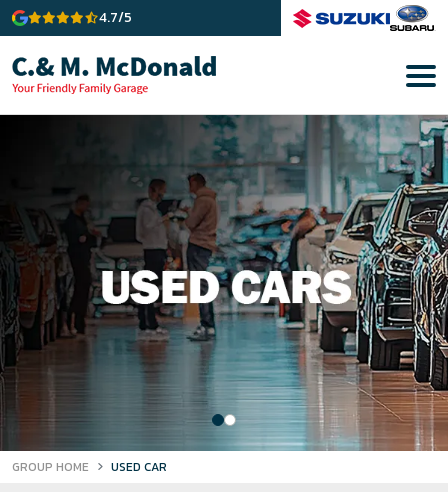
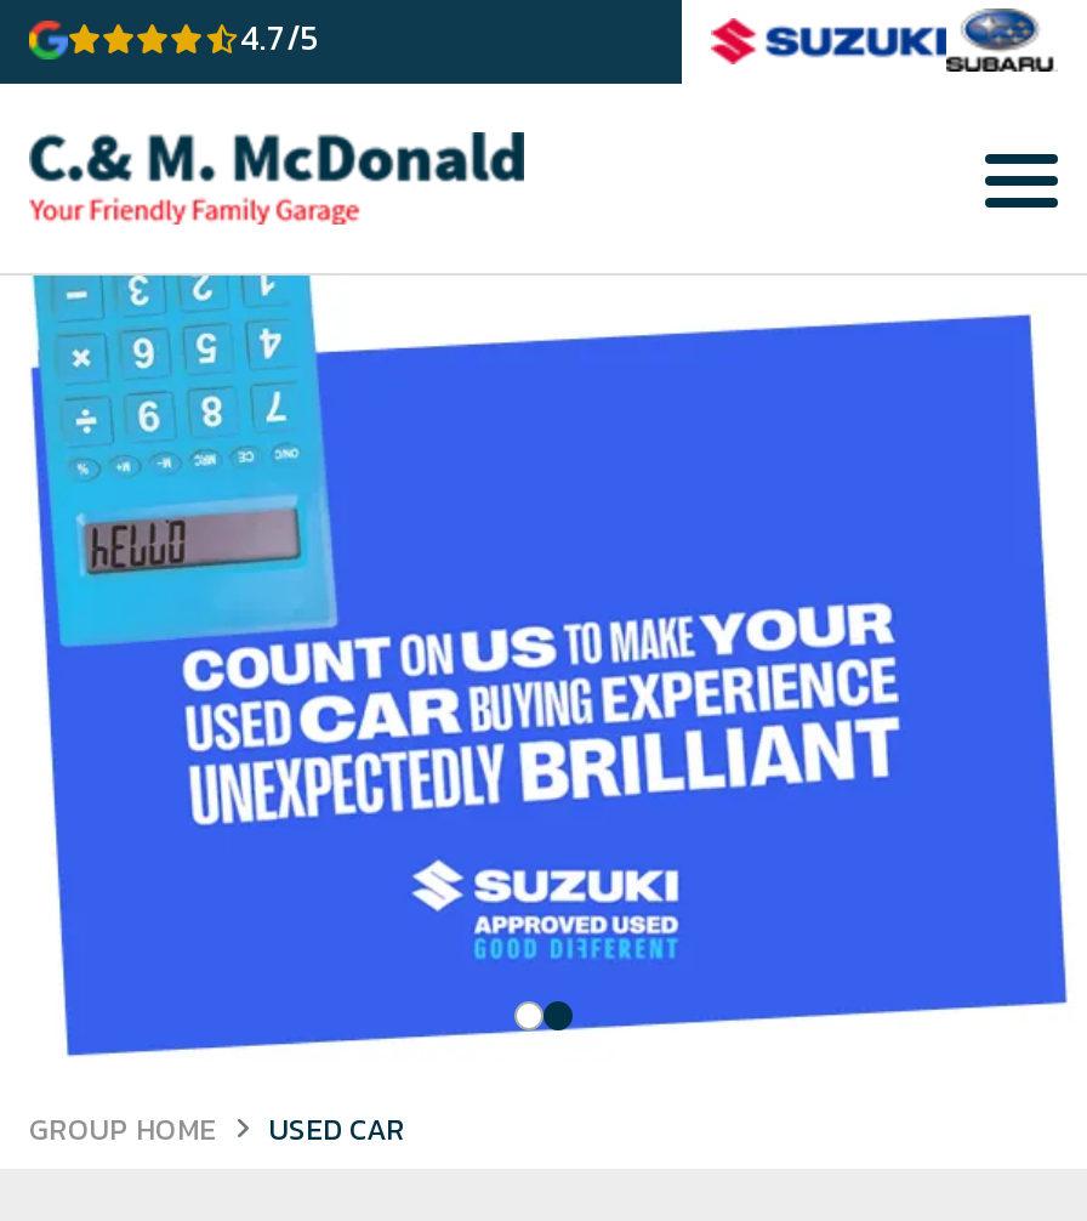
[3,114,445,452] [image] -> [7,273,1080,1091] [image]

